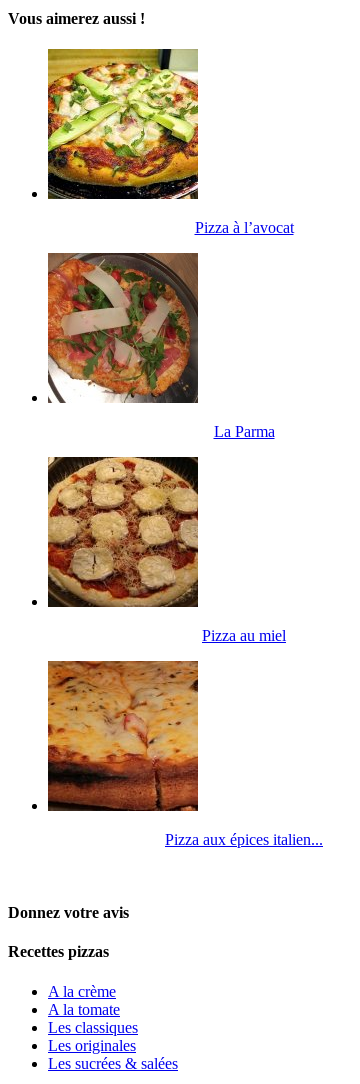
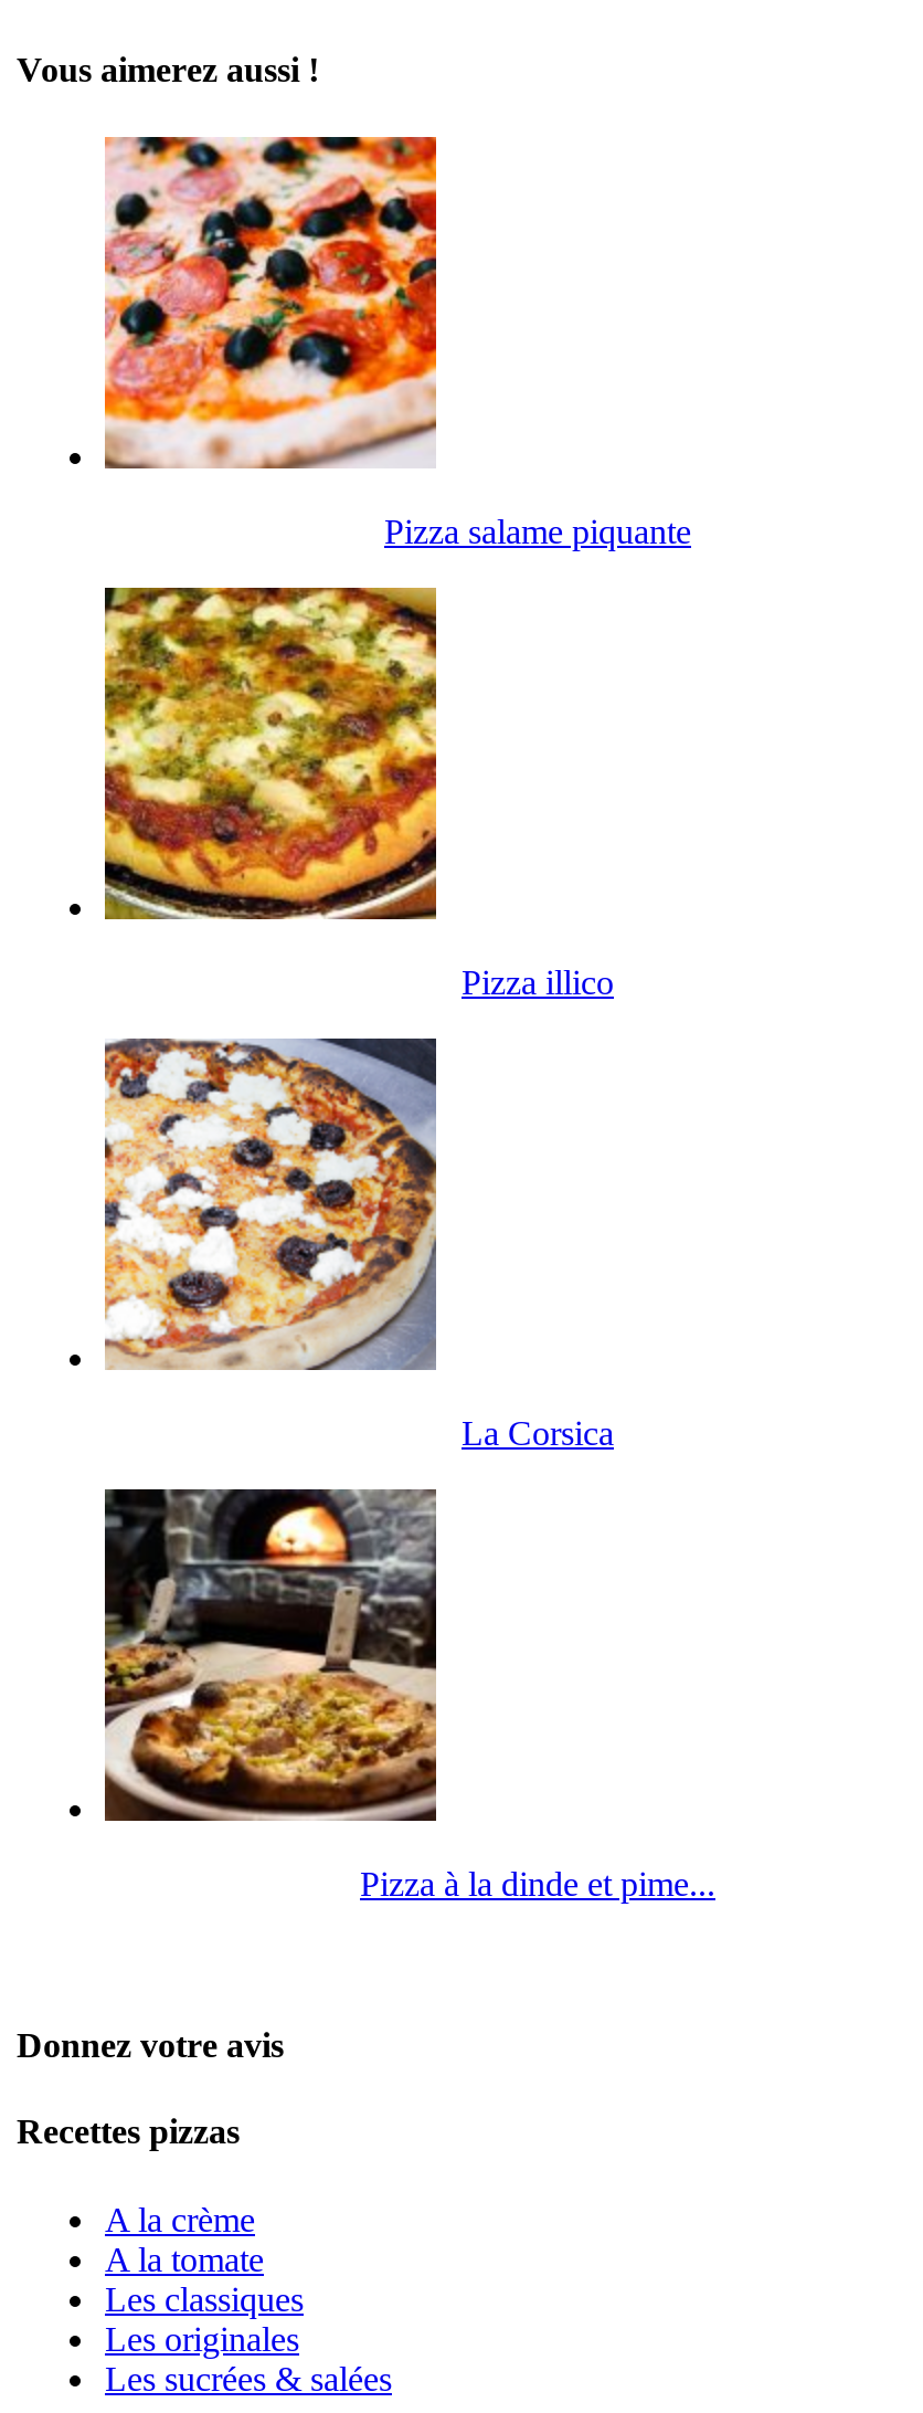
[47,48,293,236] [image] | Pizza à l’avocat -> [103,135,691,550] [image] | Pizza salame piquante
[47,252,274,440] [image] | La Parma -> [103,586,614,1001] [image] | Pizza illico
[47,456,286,644] [image] | Pizza au miel -> [103,1036,614,1451] [image] | La Corsica
[47,660,323,848] [image] | Pizza aux épices italien... -> [103,1487,715,1902] [image] | Pizza à la dinde et pime...

